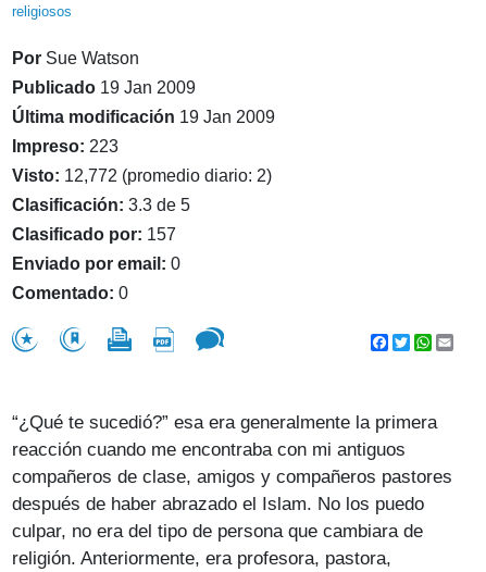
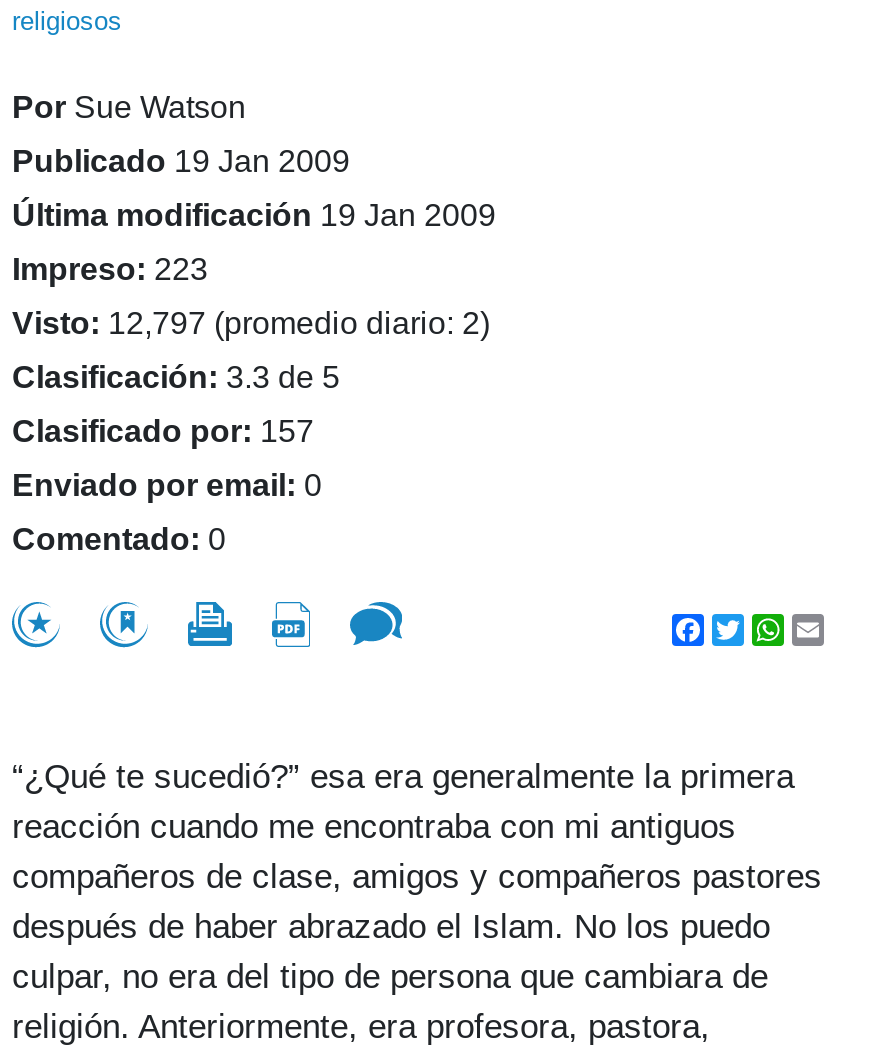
[12,166,272,185] Visto: 12,772 (promedio diario: 2) -> [12,306,490,340] Visto: 12,797 (promedio diario: 2)

